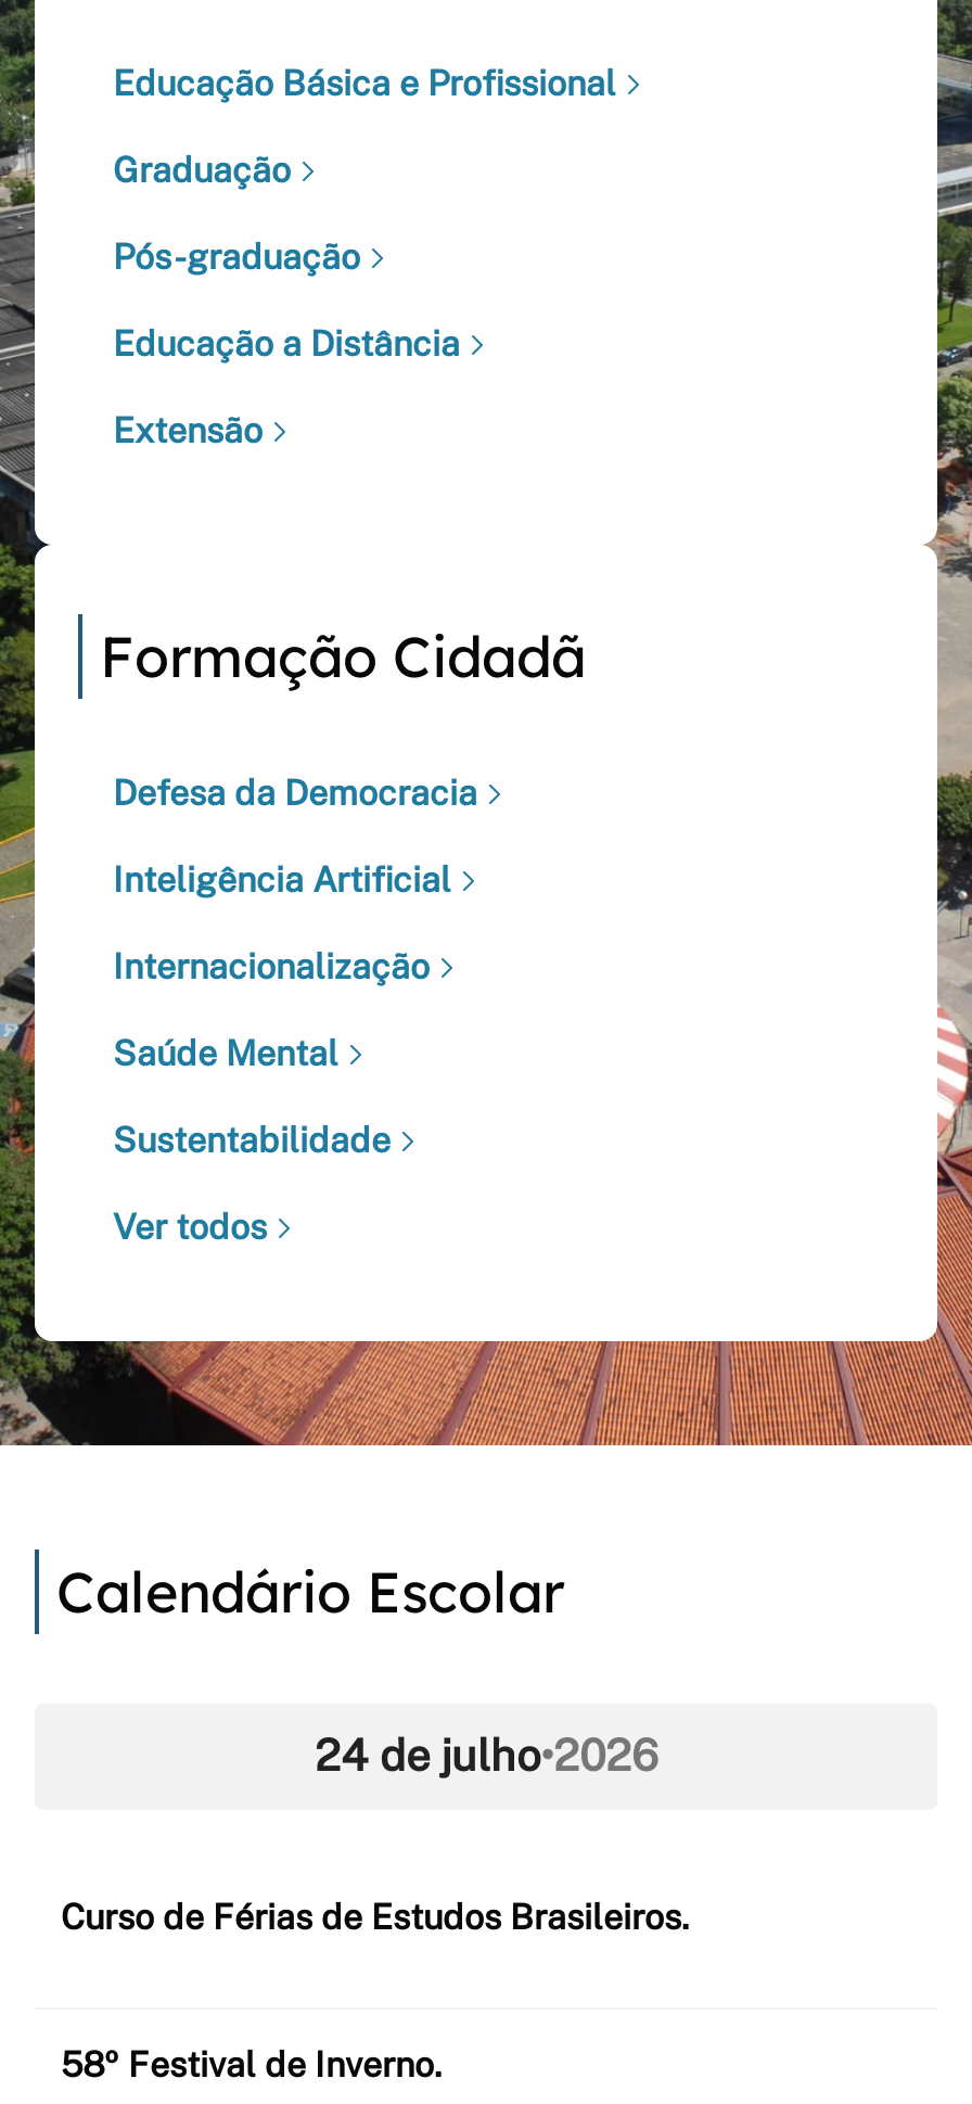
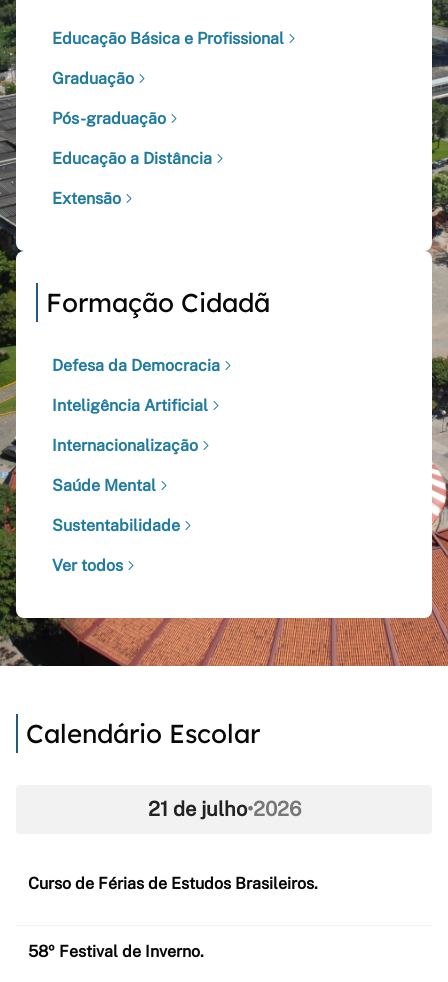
[315,1730,657,1782] 24 de julho•2026 -> [147,797,300,821] 21 de julho•2026

